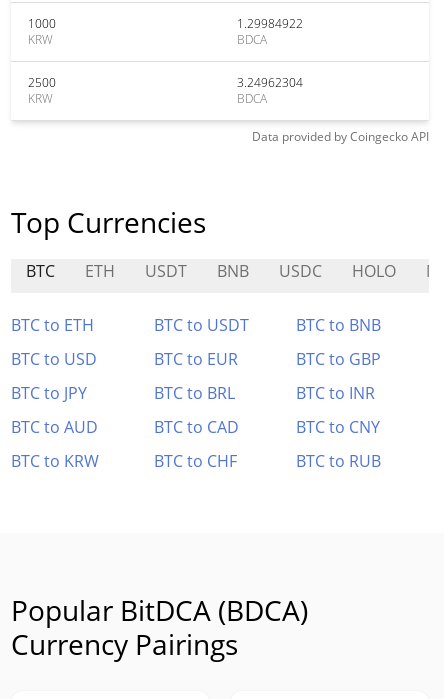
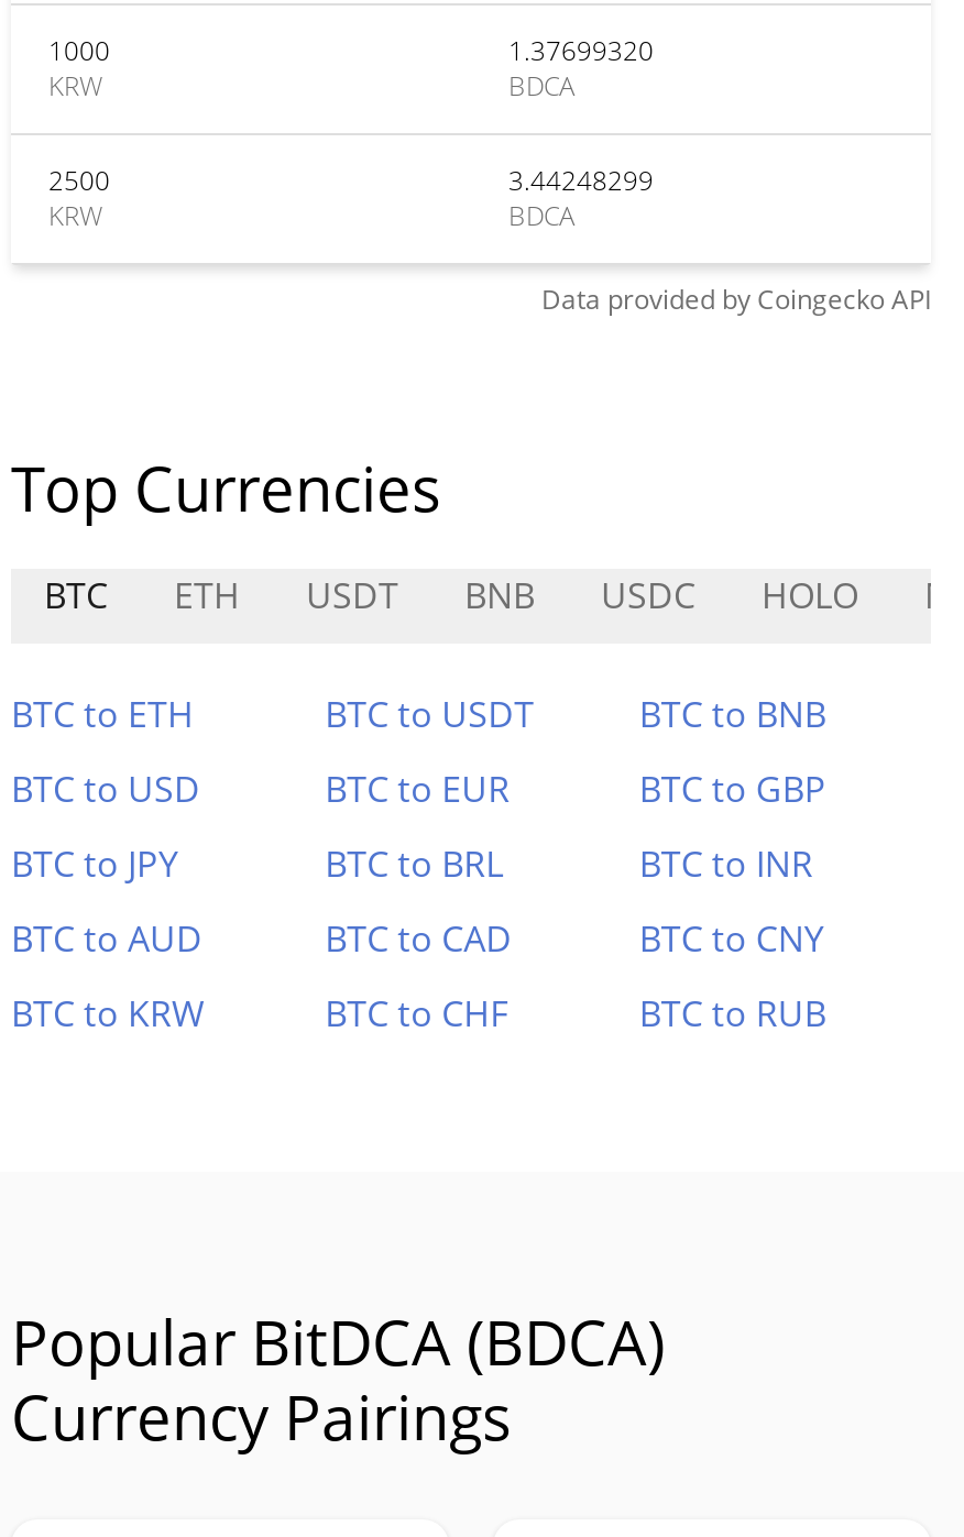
[237,15,303,32] 1.29984922 -> [508,32,654,69] 1.37699320
[237,74,303,91] 3.24962304 -> [508,162,654,199] 3.44248299

